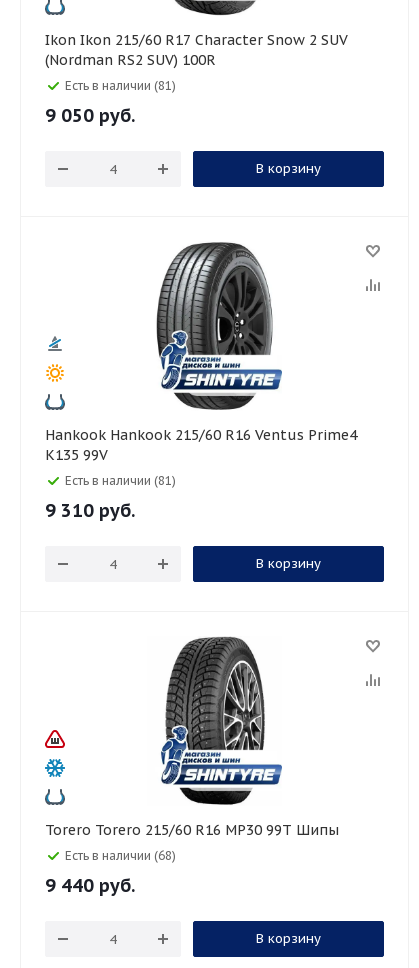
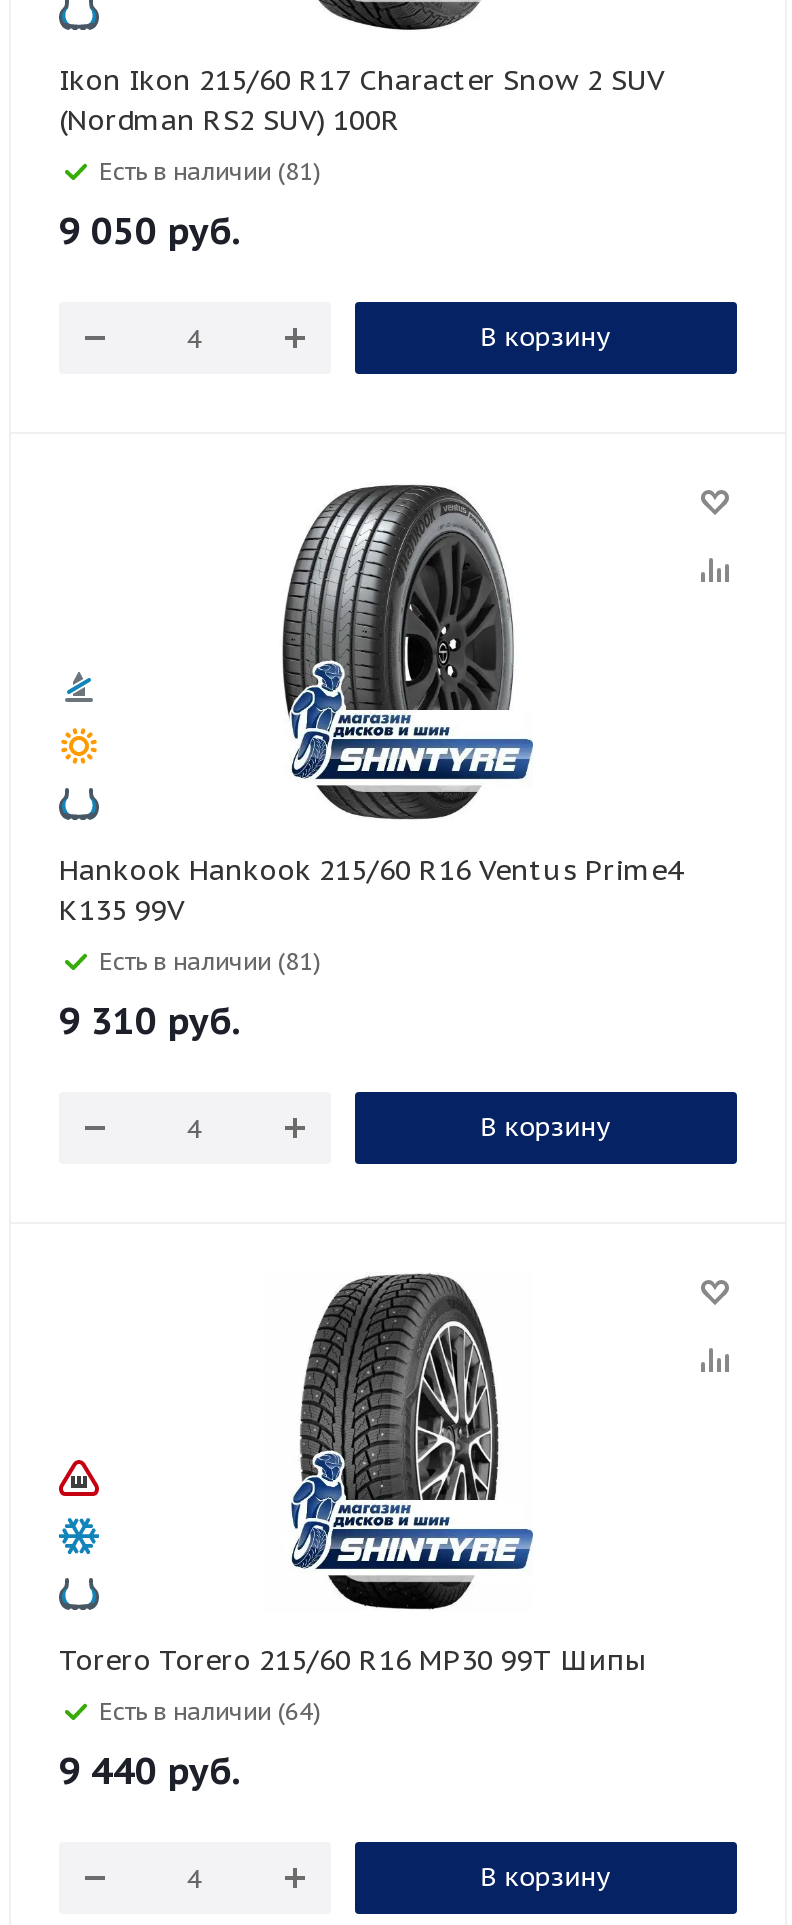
[65,848,176,863] Есть в наличии (68) -> [99,1696,321,1726] Есть в наличии (64)

